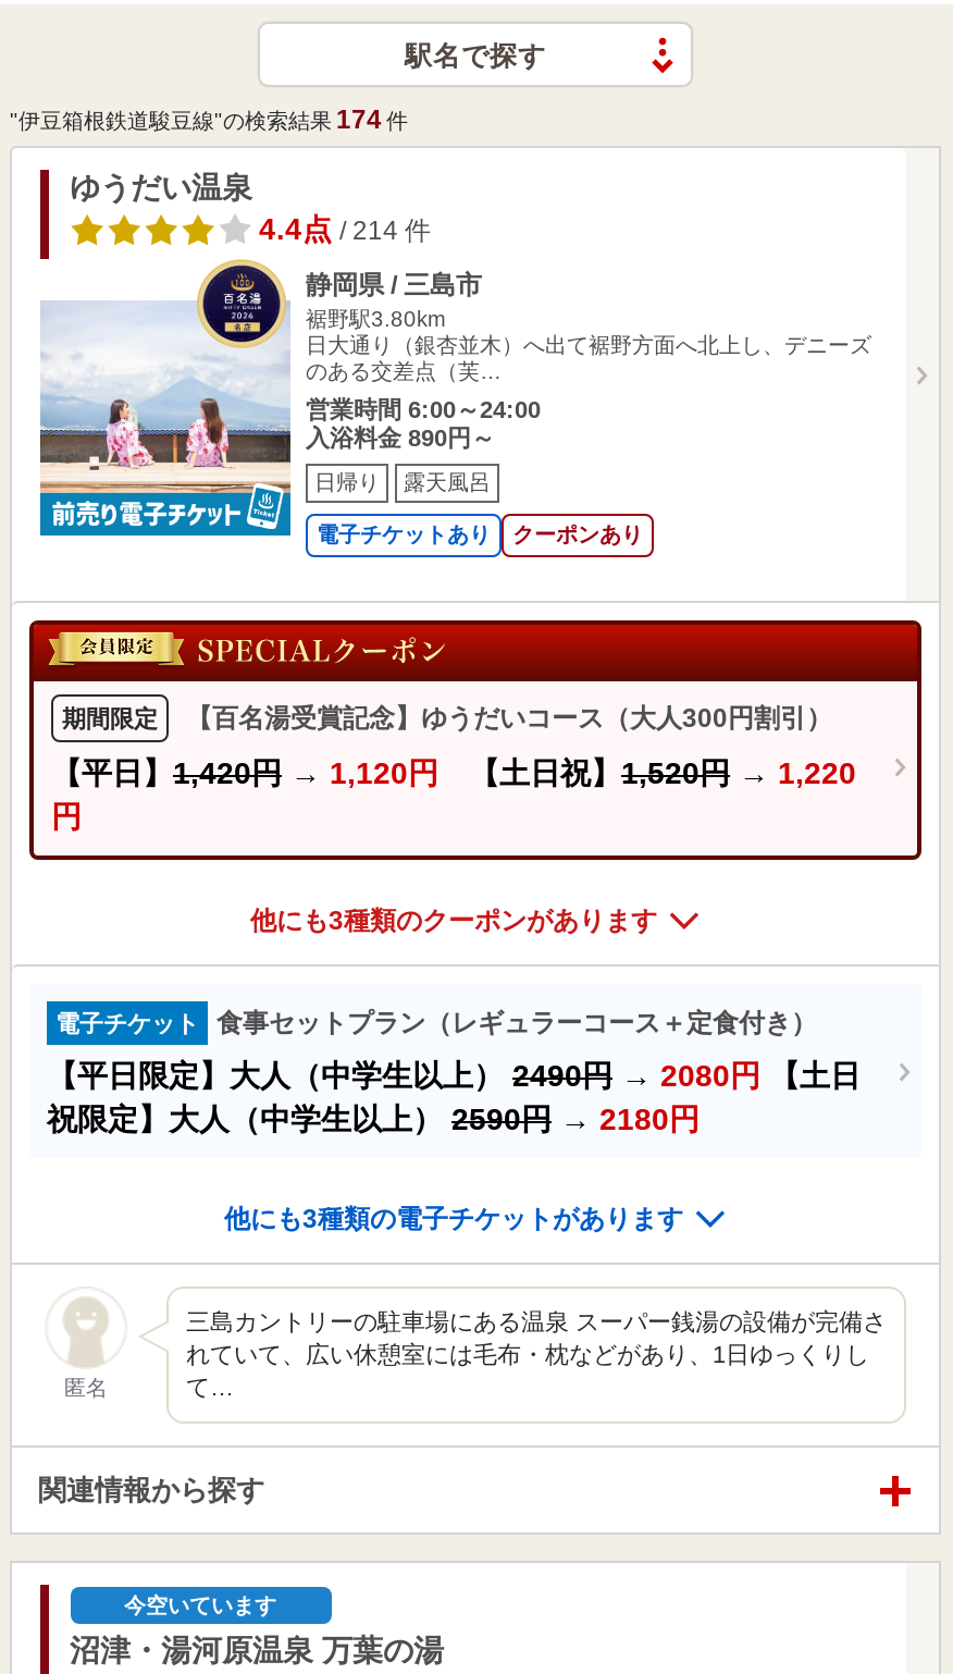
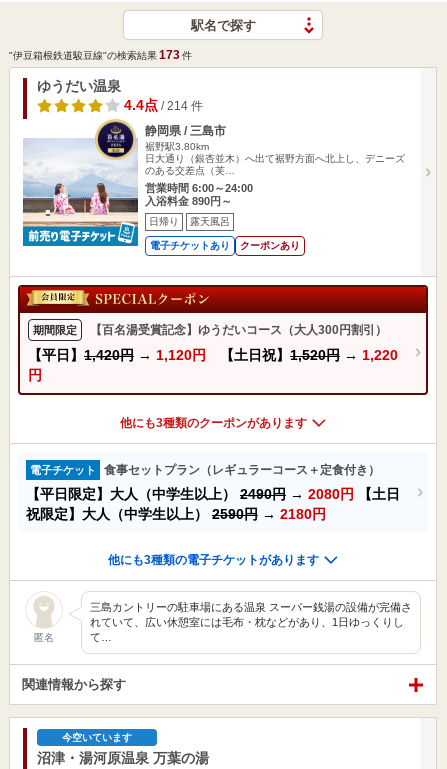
[10,104,408,133] "伊豆箱根鉄道駿豆線"の検索結果 174 件 -> [9,48,192,61] "伊豆箱根鉄道駿豆線"の検索結果 173 件

